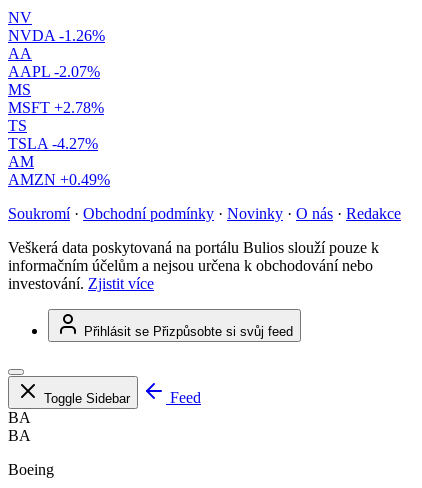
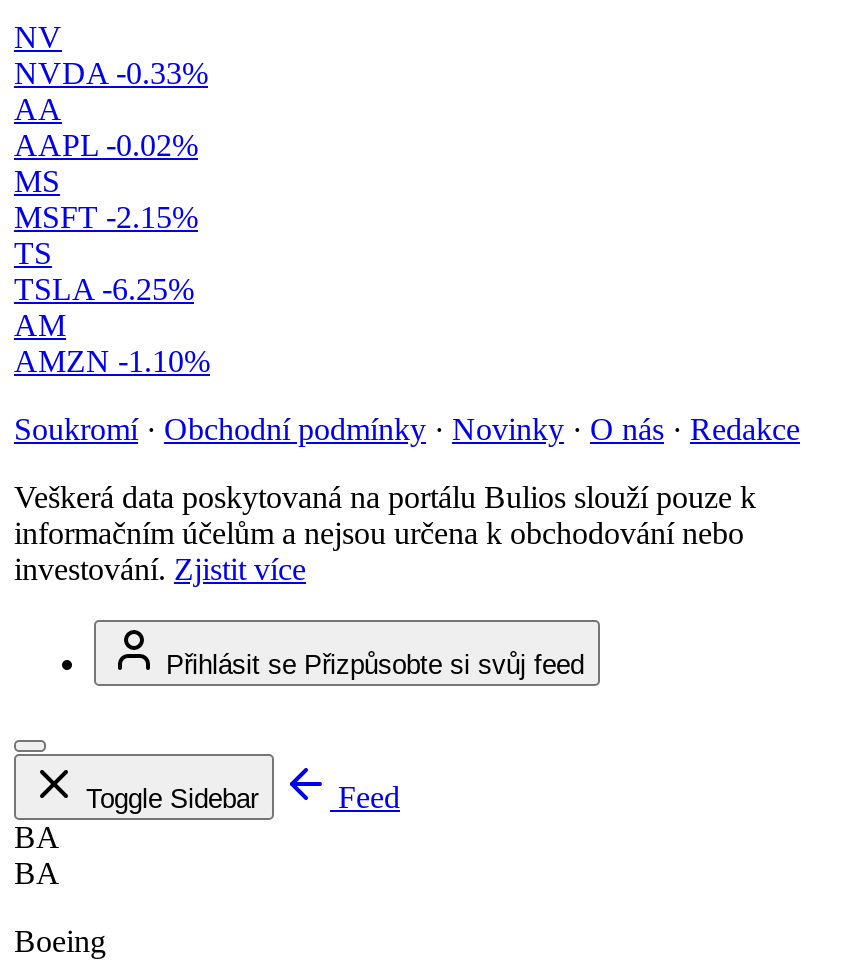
[8,27,105,44] NVDA -1.26% -> [14,56,208,90] NVDA -0.33%
[8,63,100,80] AAPL -2.07% -> [14,128,198,162] AAPL -0.02%
[8,99,104,116] MSFT +2.78% -> [14,200,198,234] MSFT -2.15%
[8,135,98,152] TSLA -4.27% -> [14,272,194,306] TSLA -6.25%
[8,171,110,188] AMZN +0.49% -> [14,344,210,378] AMZN -1.10%

